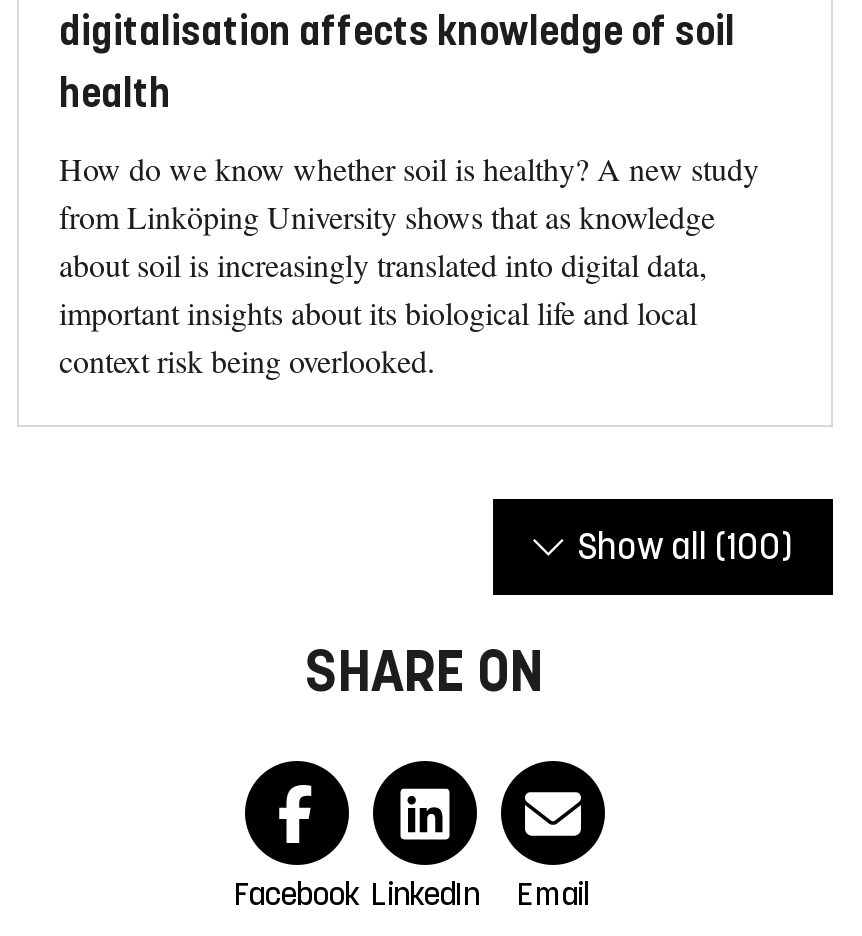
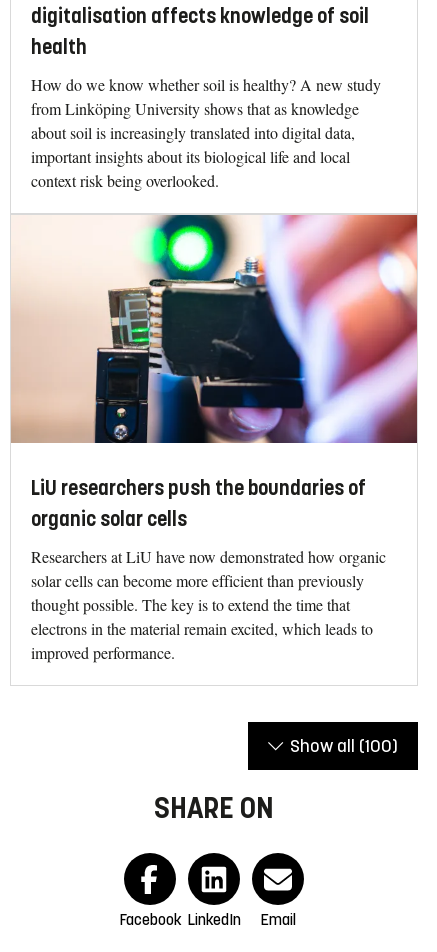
none -> [10,214,418,663] [image] | LiU researchers push the boundaries of | organic solar cells | Researchers at LiU have now demonstrated how organic | solar cells can become more efficient than previously | thought possible. The key is to extend the time that | electrons in the material remain excited, which leads to | improved performance.

